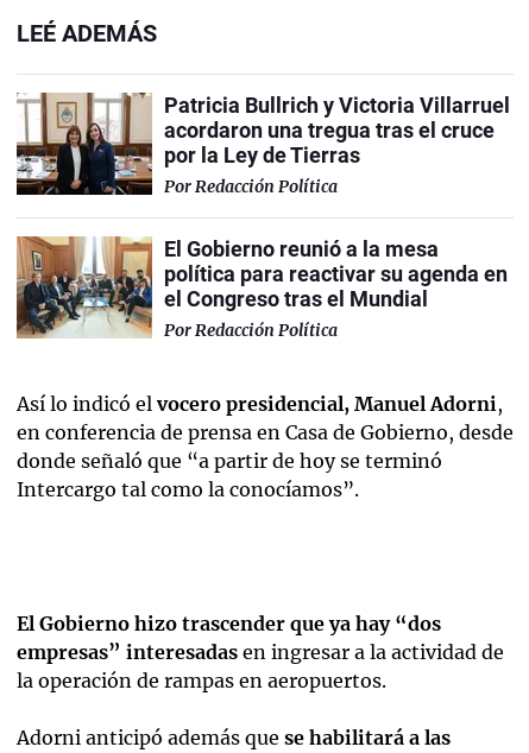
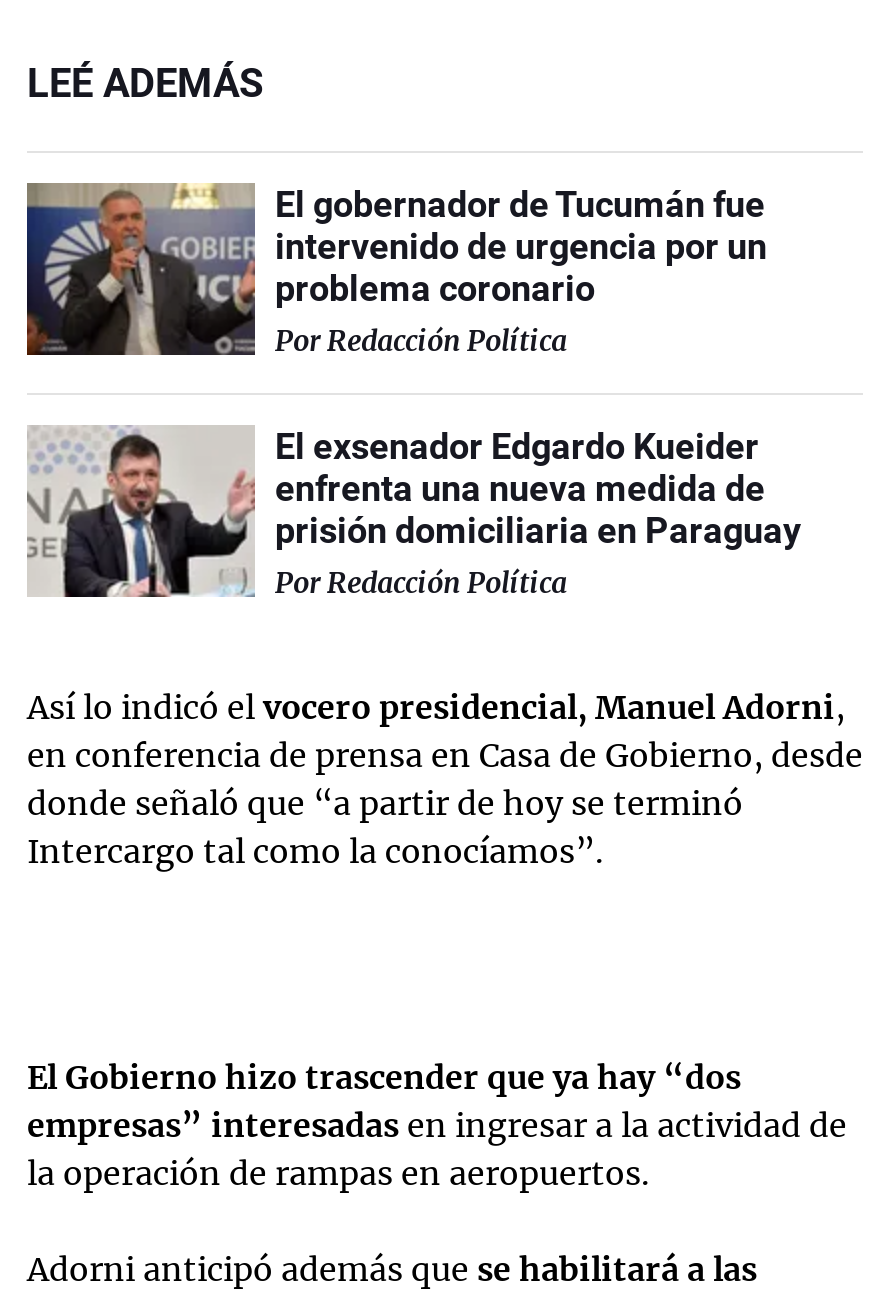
[15,93,510,196] [image] | Patricia Bullrich y Victoria Villarruel | acordaron una tregua tras el cruce | por la Ley de Tierras -> [25,182,767,358] [image] | El gobernador de Tucumán fue | intervenido de urgencia por un | problema coronario
[15,235,508,340] [image] | El Gobierno reunió a la mesa | política para reactivar su agenda en | el Congreso tras el Mundial -> [27,424,801,600] [image] | El exsenador Edgardo Kueider | enfrenta una nueva medida de | prisión domiciliaria en Paraguay

